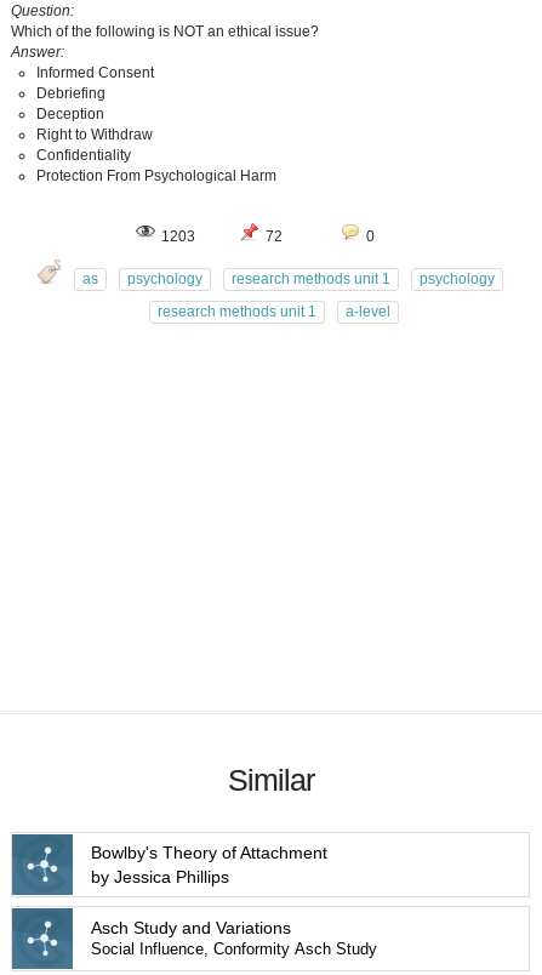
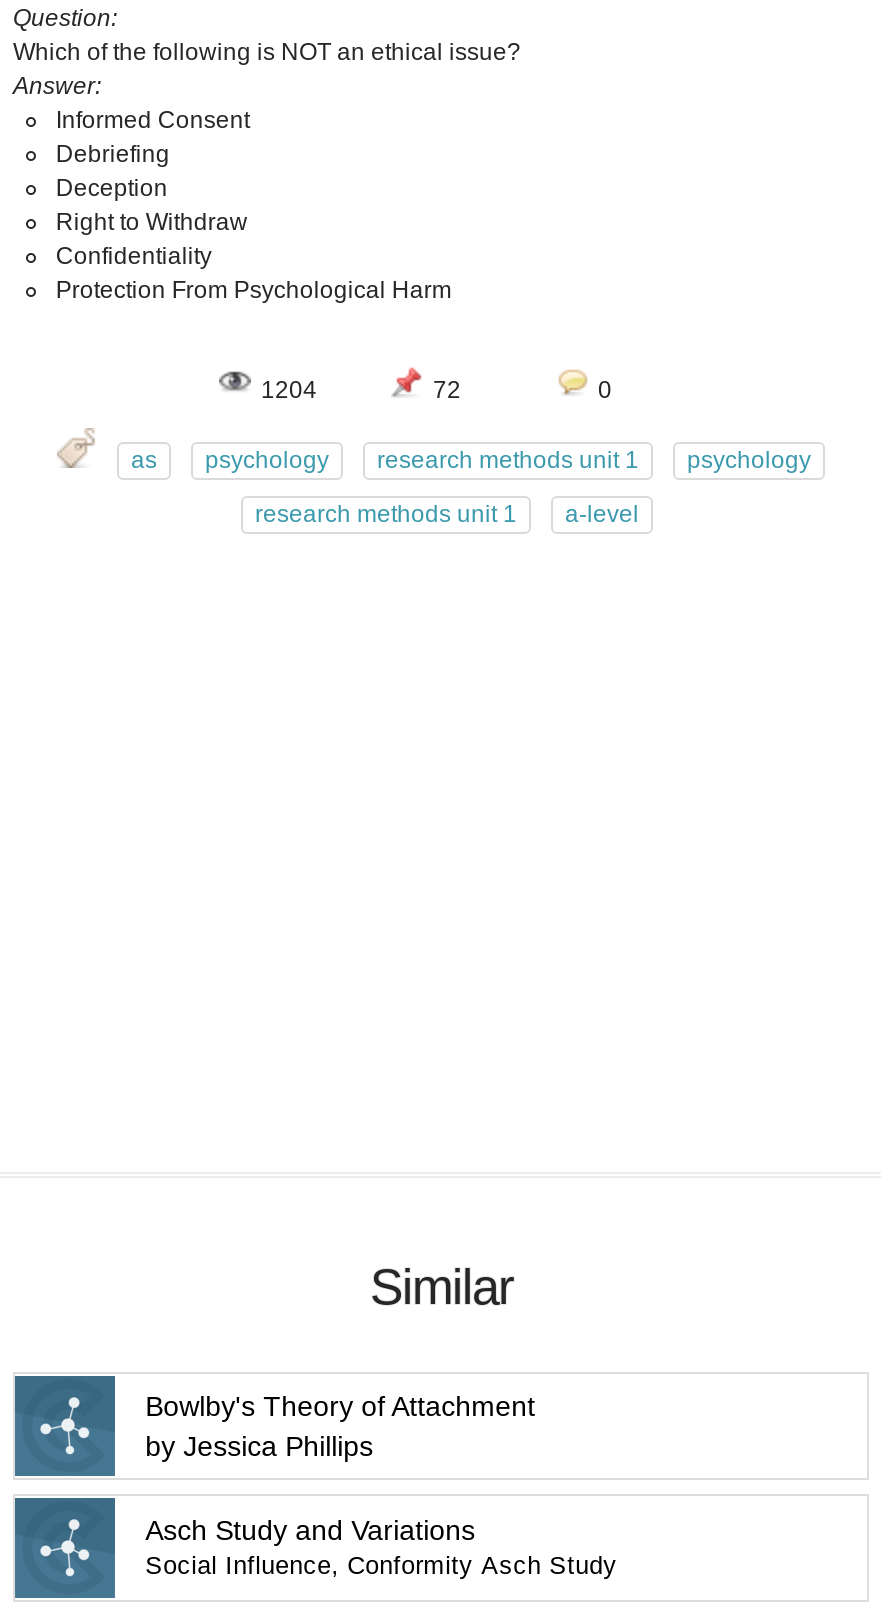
[161,228,195,245] 1203 -> [261,376,317,404] 1204

